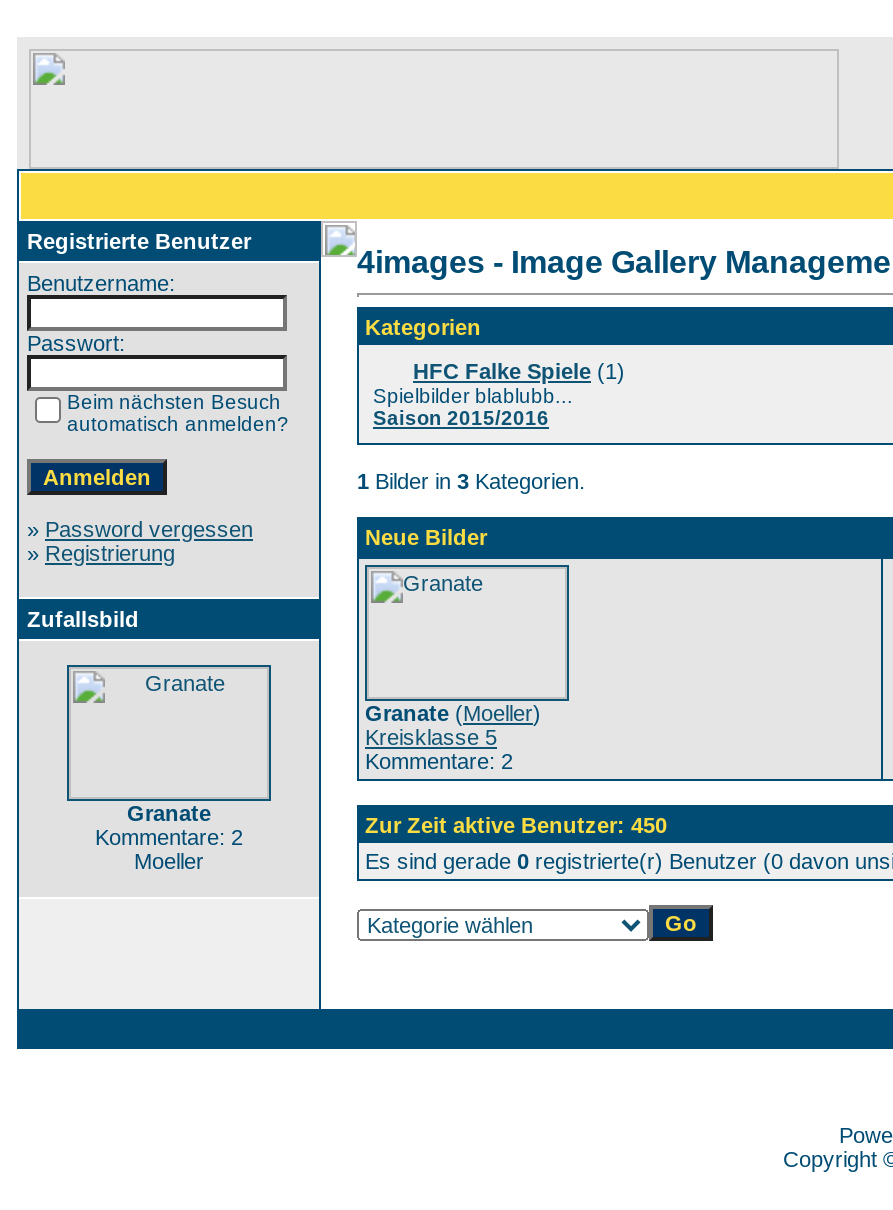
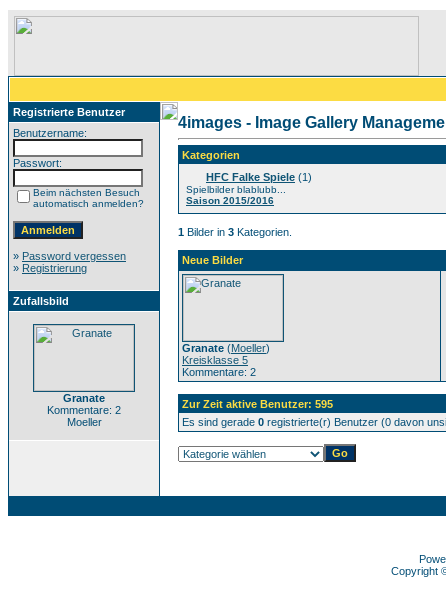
[365,813,667,837] Zur Zeit aktive Benutzer: 450 -> [182,398,333,410] Zur Zeit aktive Benutzer: 595

